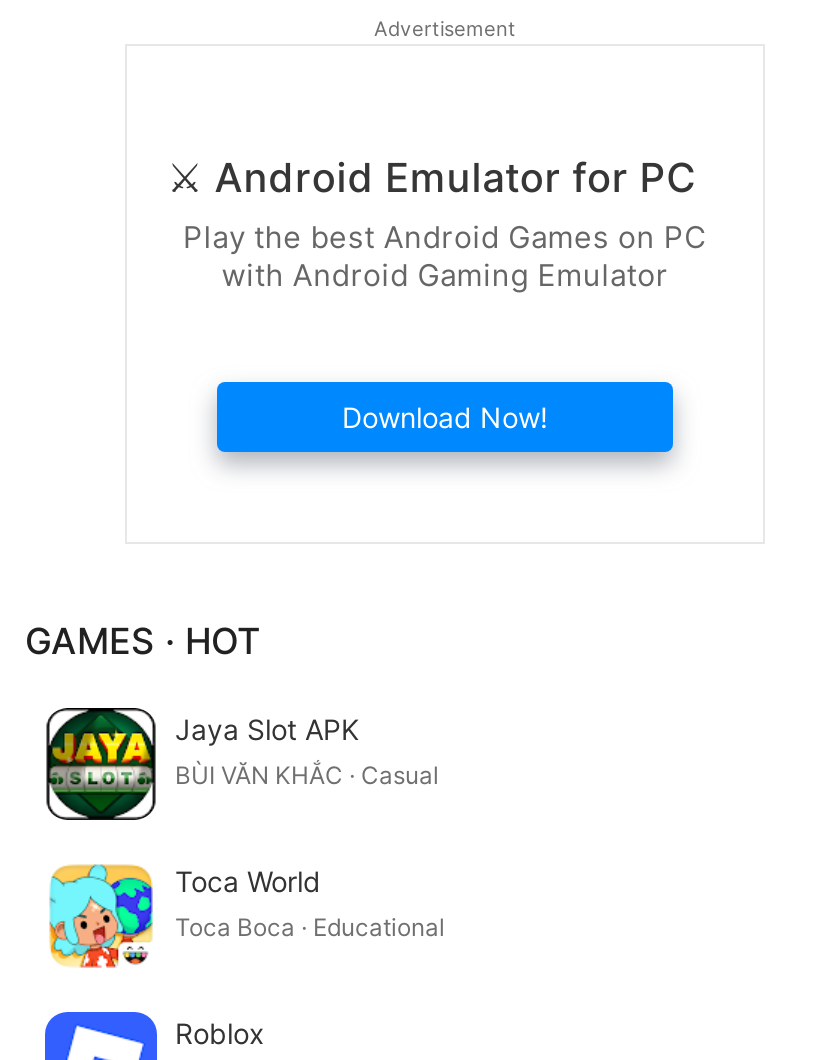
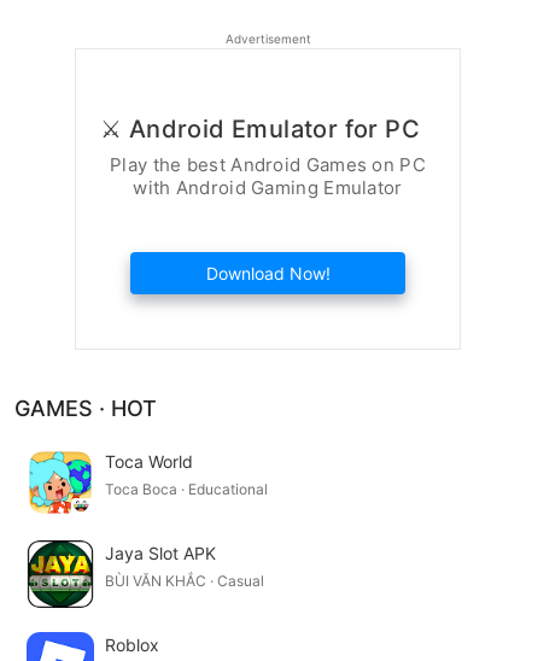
moved [45,706,439,822] -> [27,539,264,609]: [image] | Jaya Slot APK | BÙI VĂN KHẮC · Casual
moved [49,863,445,970] -> [29,451,268,515]: [image] | Toca World | Toca Boca · Educational

